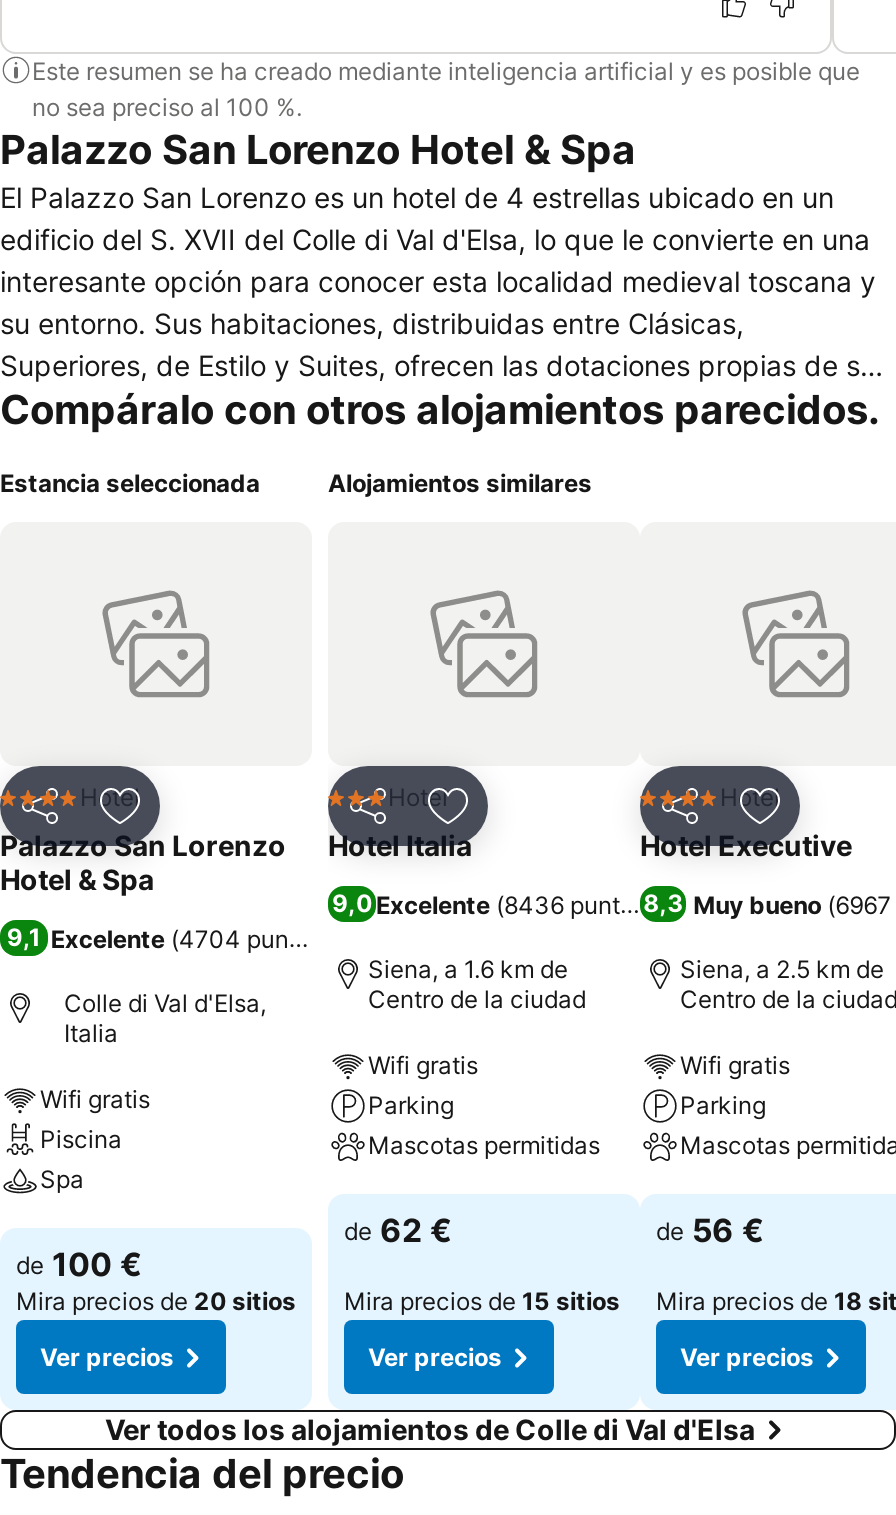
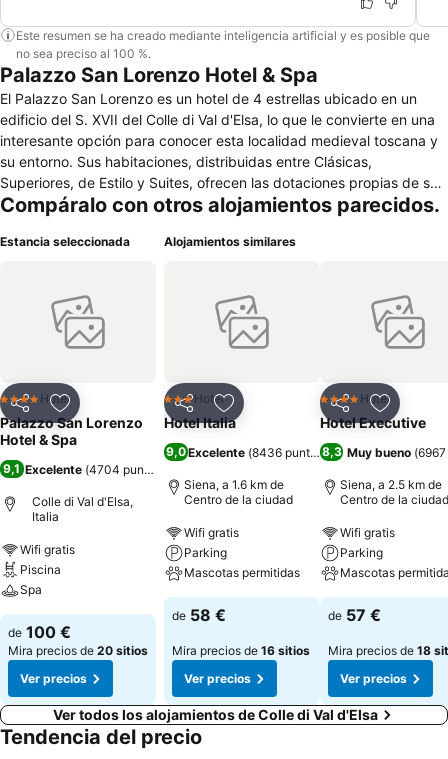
[344,1210,452,1250] de 62 € -> [172,605,226,625] de 58 €
[656,1210,764,1250] de 56 € -> [328,605,381,625] de 57 €
[344,1286,620,1316] Mira precios de 15 sitios -> [172,643,310,658] Mira precios de 16 sitios

